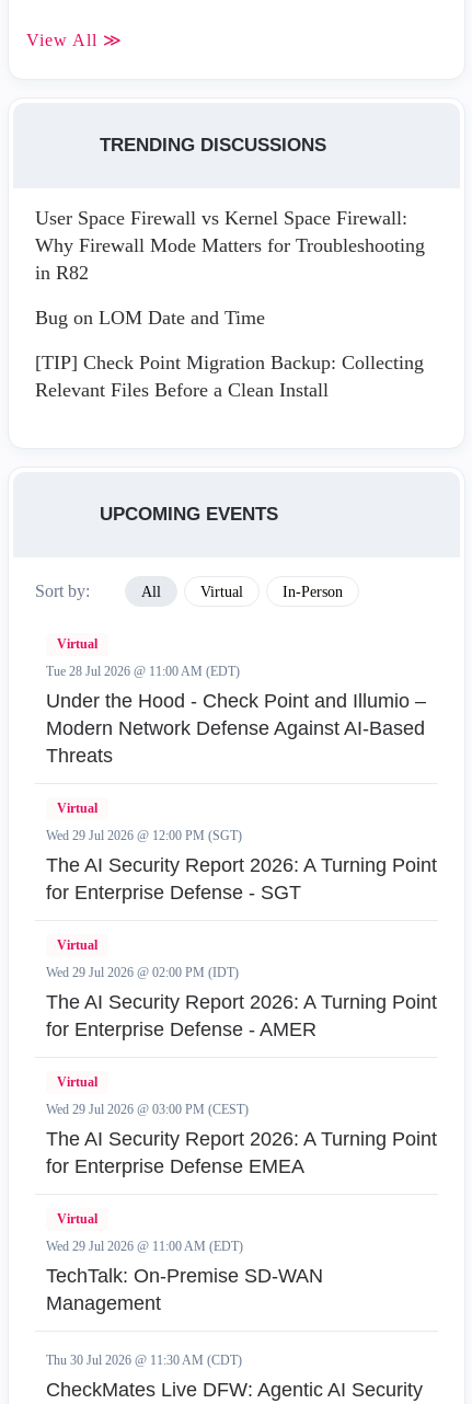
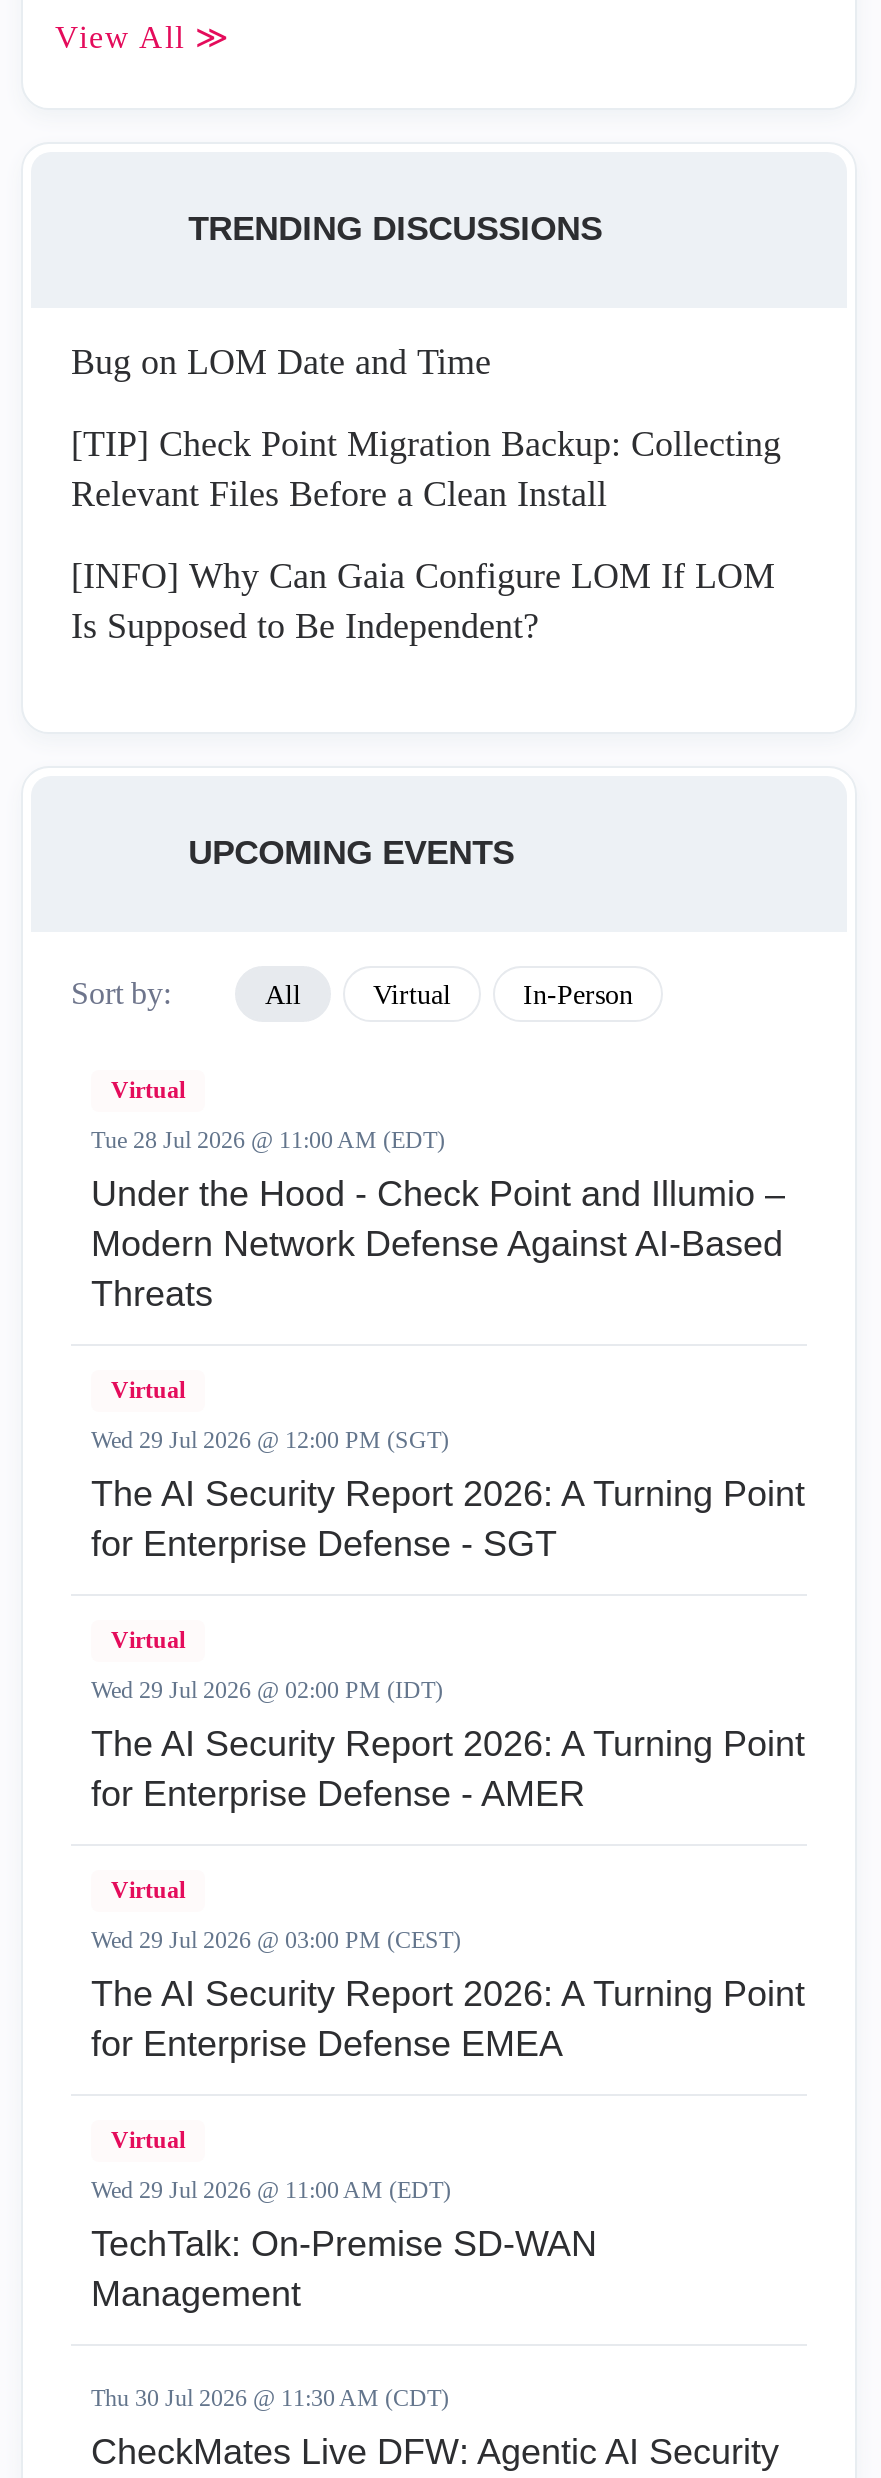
[35,207,425,284] User Space Firewall vs Kernel Space Firewall: | Why Firewall Mode Matters for Troubleshooting | in R82 -> none
moved [35,307,424,401] -> [71,342,781,514]: Bug on LOM Date and Time | [TIP] Check Point Migration Backup: Collecting | Relevant Files Before a Clean Install
none -> [71,556,775,646] [INFO] Why Can Gaia Configure LOM If LOM | Is Supposed to Be Independent?

